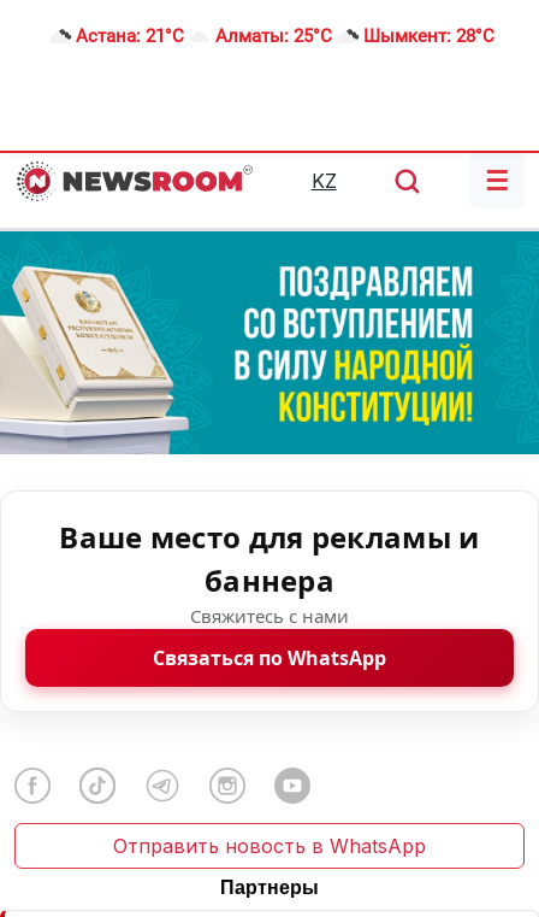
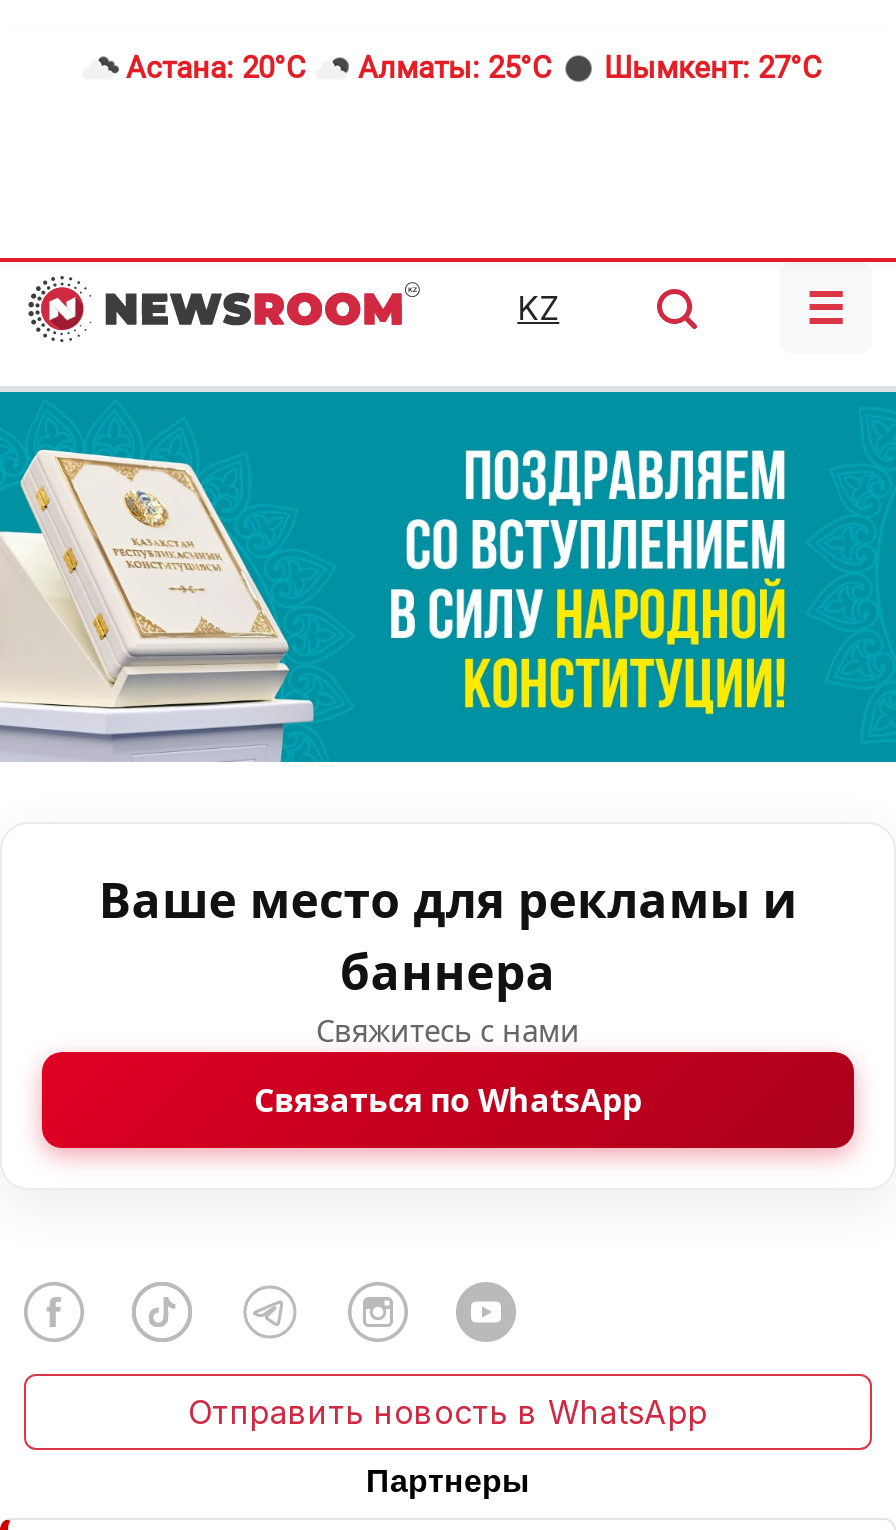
[76,25,184,47] Астана: 21°C -> [126,50,306,86] Астана: 20°C
[363,25,494,47] Шымкент: 28°C -> [604,50,822,86] Шымкент: 27°C

